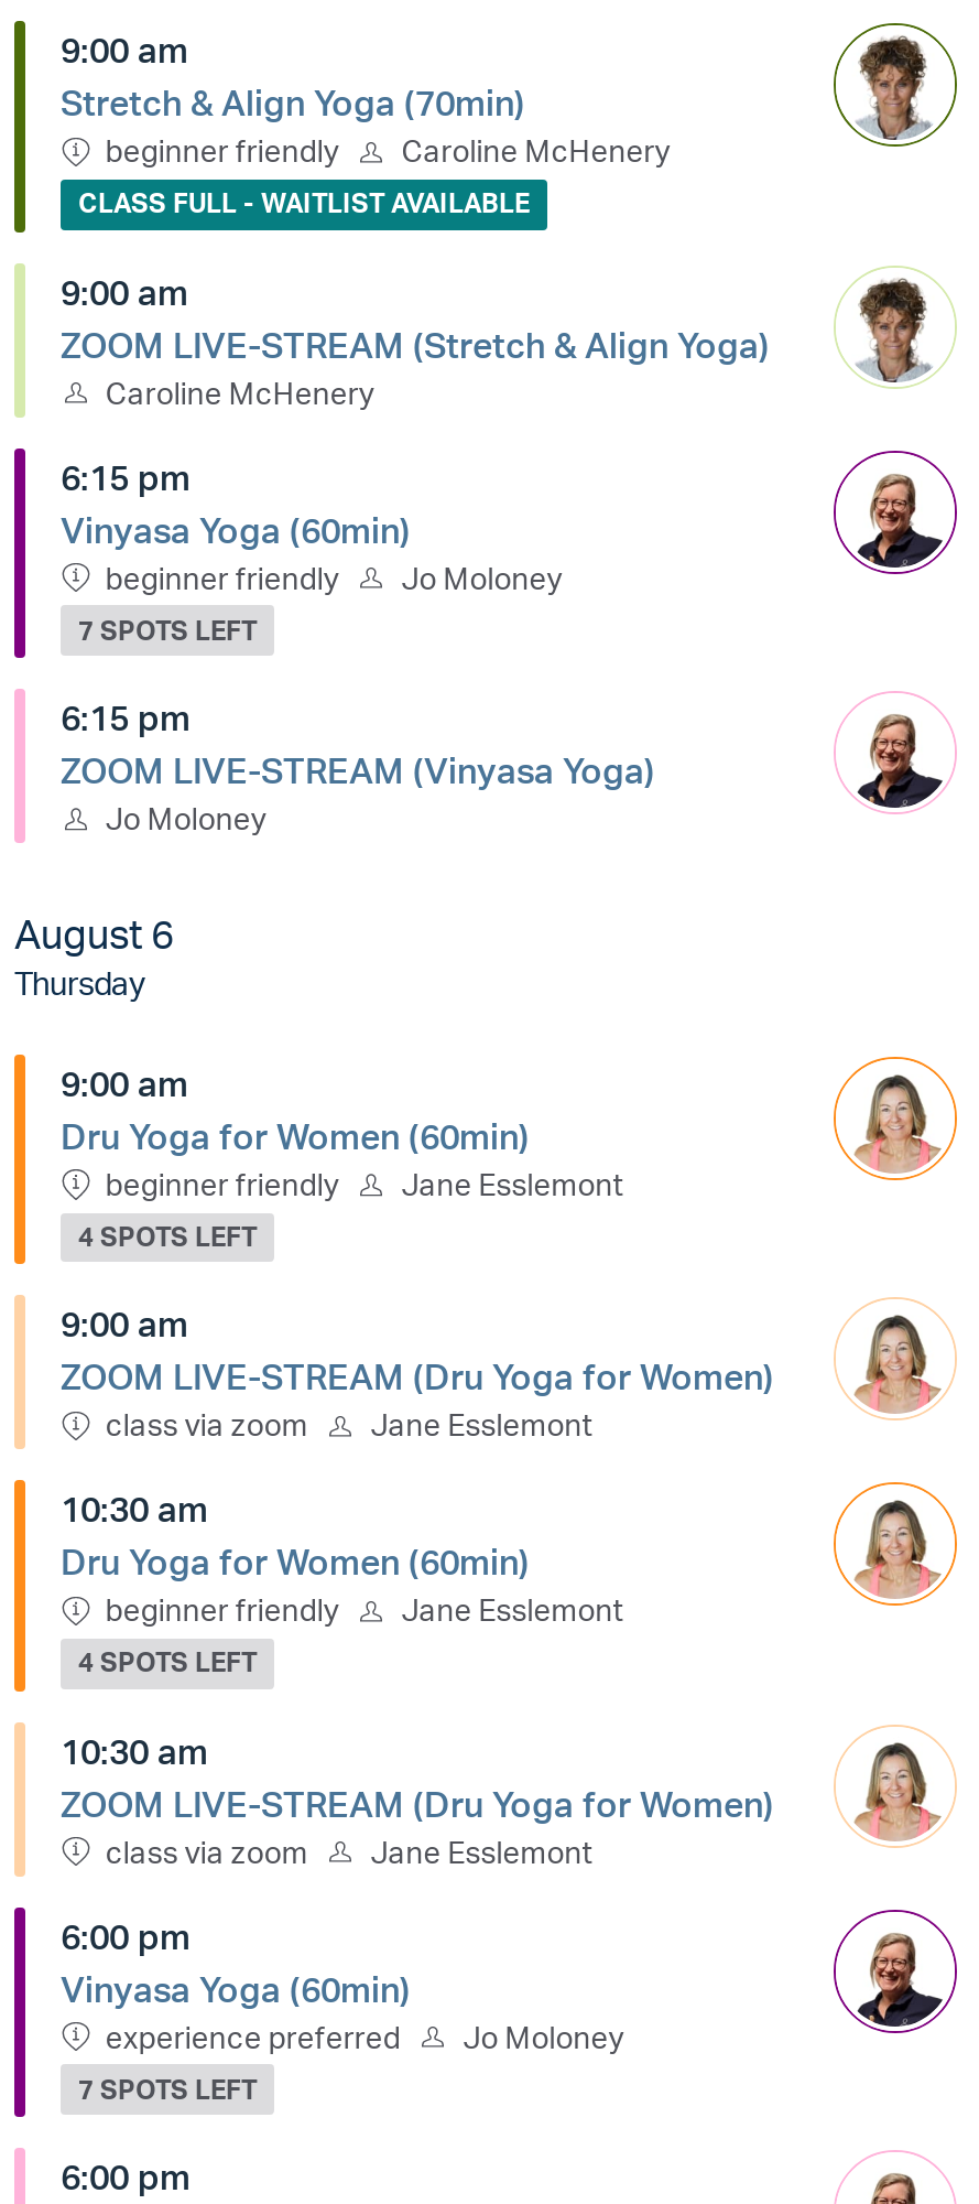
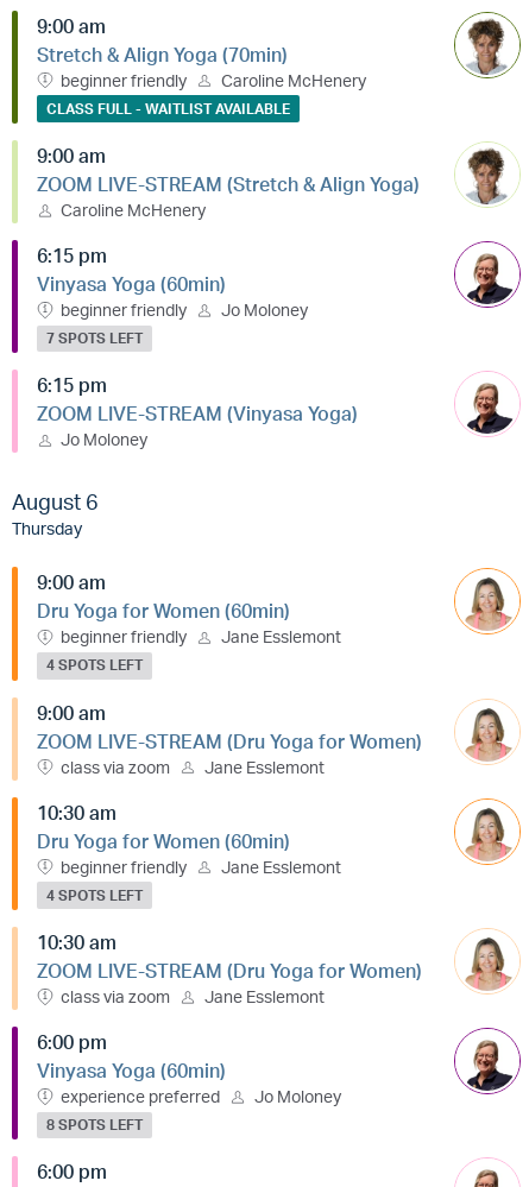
[78,2071,257,2104] 7 SPOTS LEFT -> [46,1115,143,1133] 8 SPOTS LEFT

